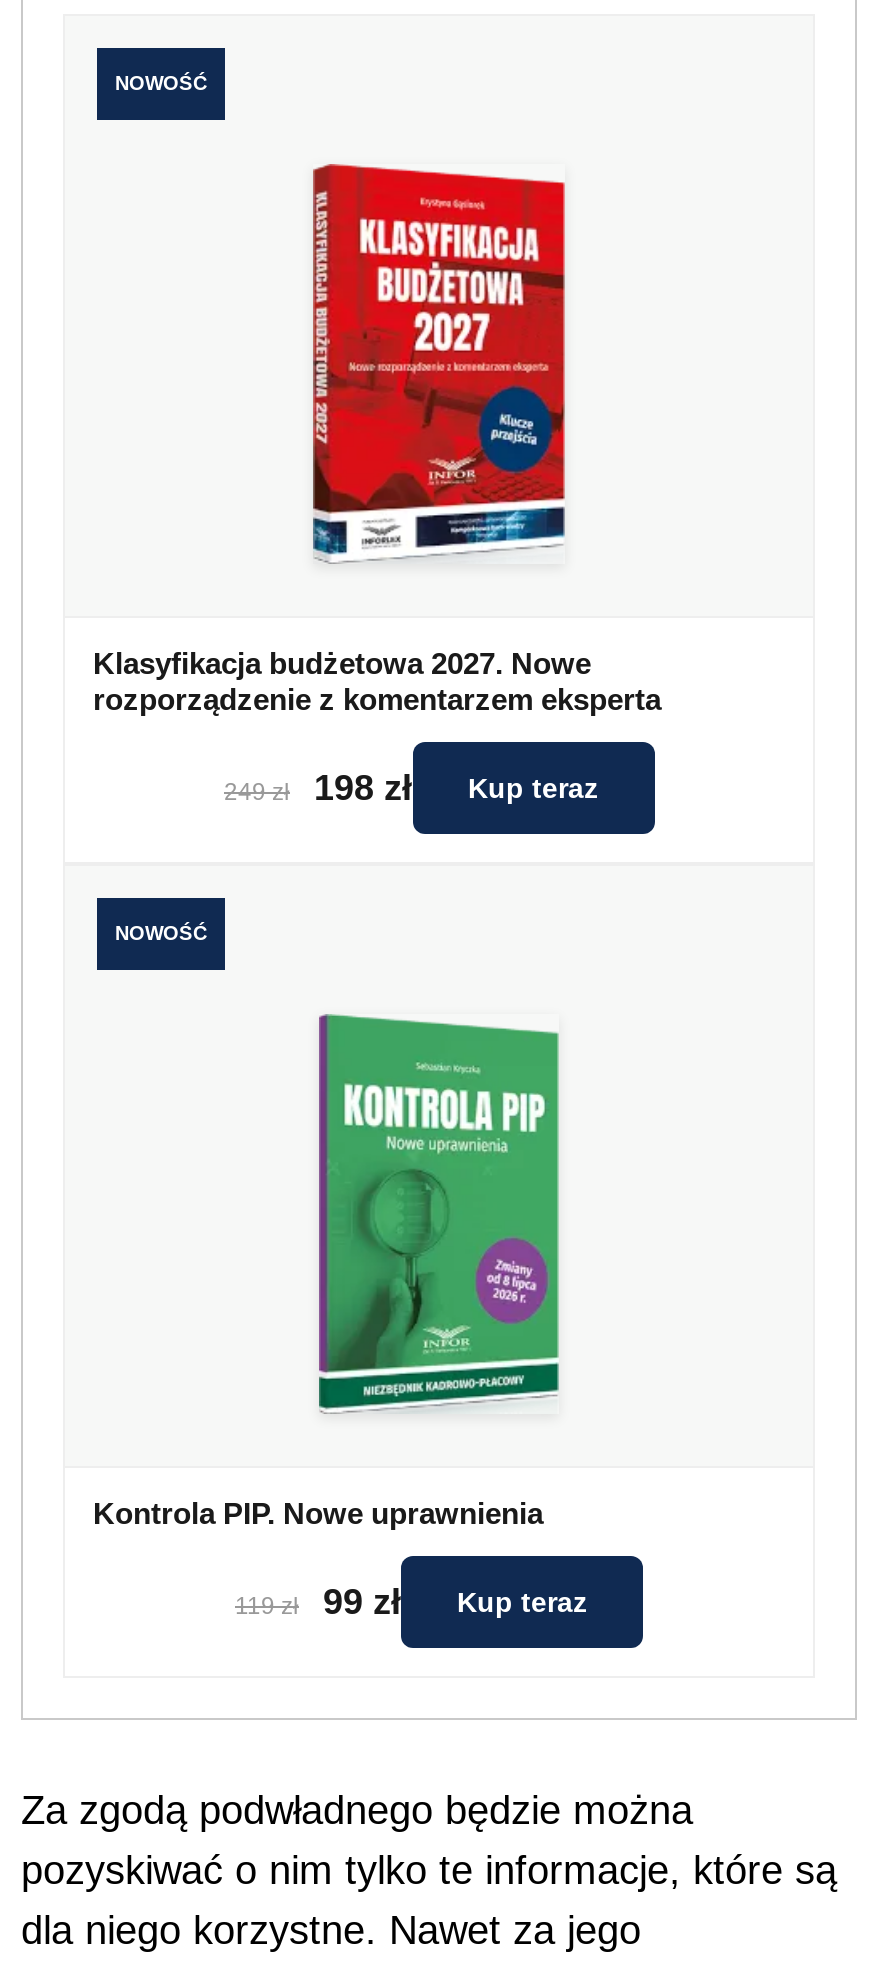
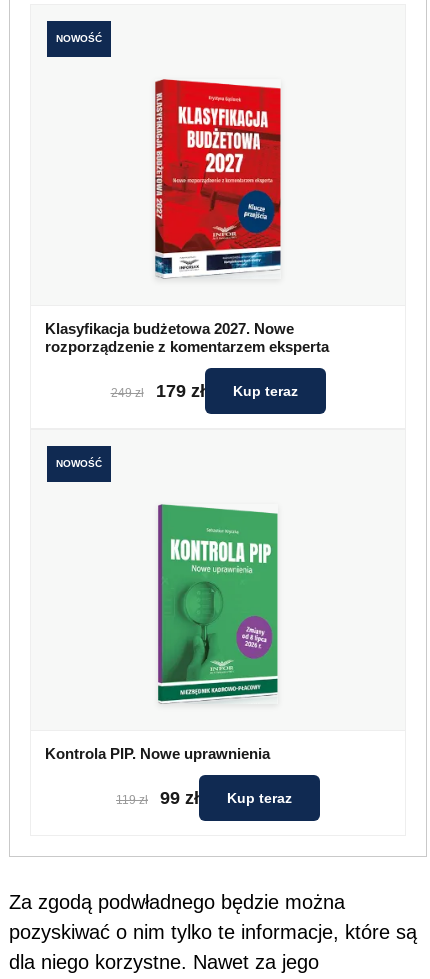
[314,767,412,807] 198 zł -> [155,380,204,400] 179 zł

